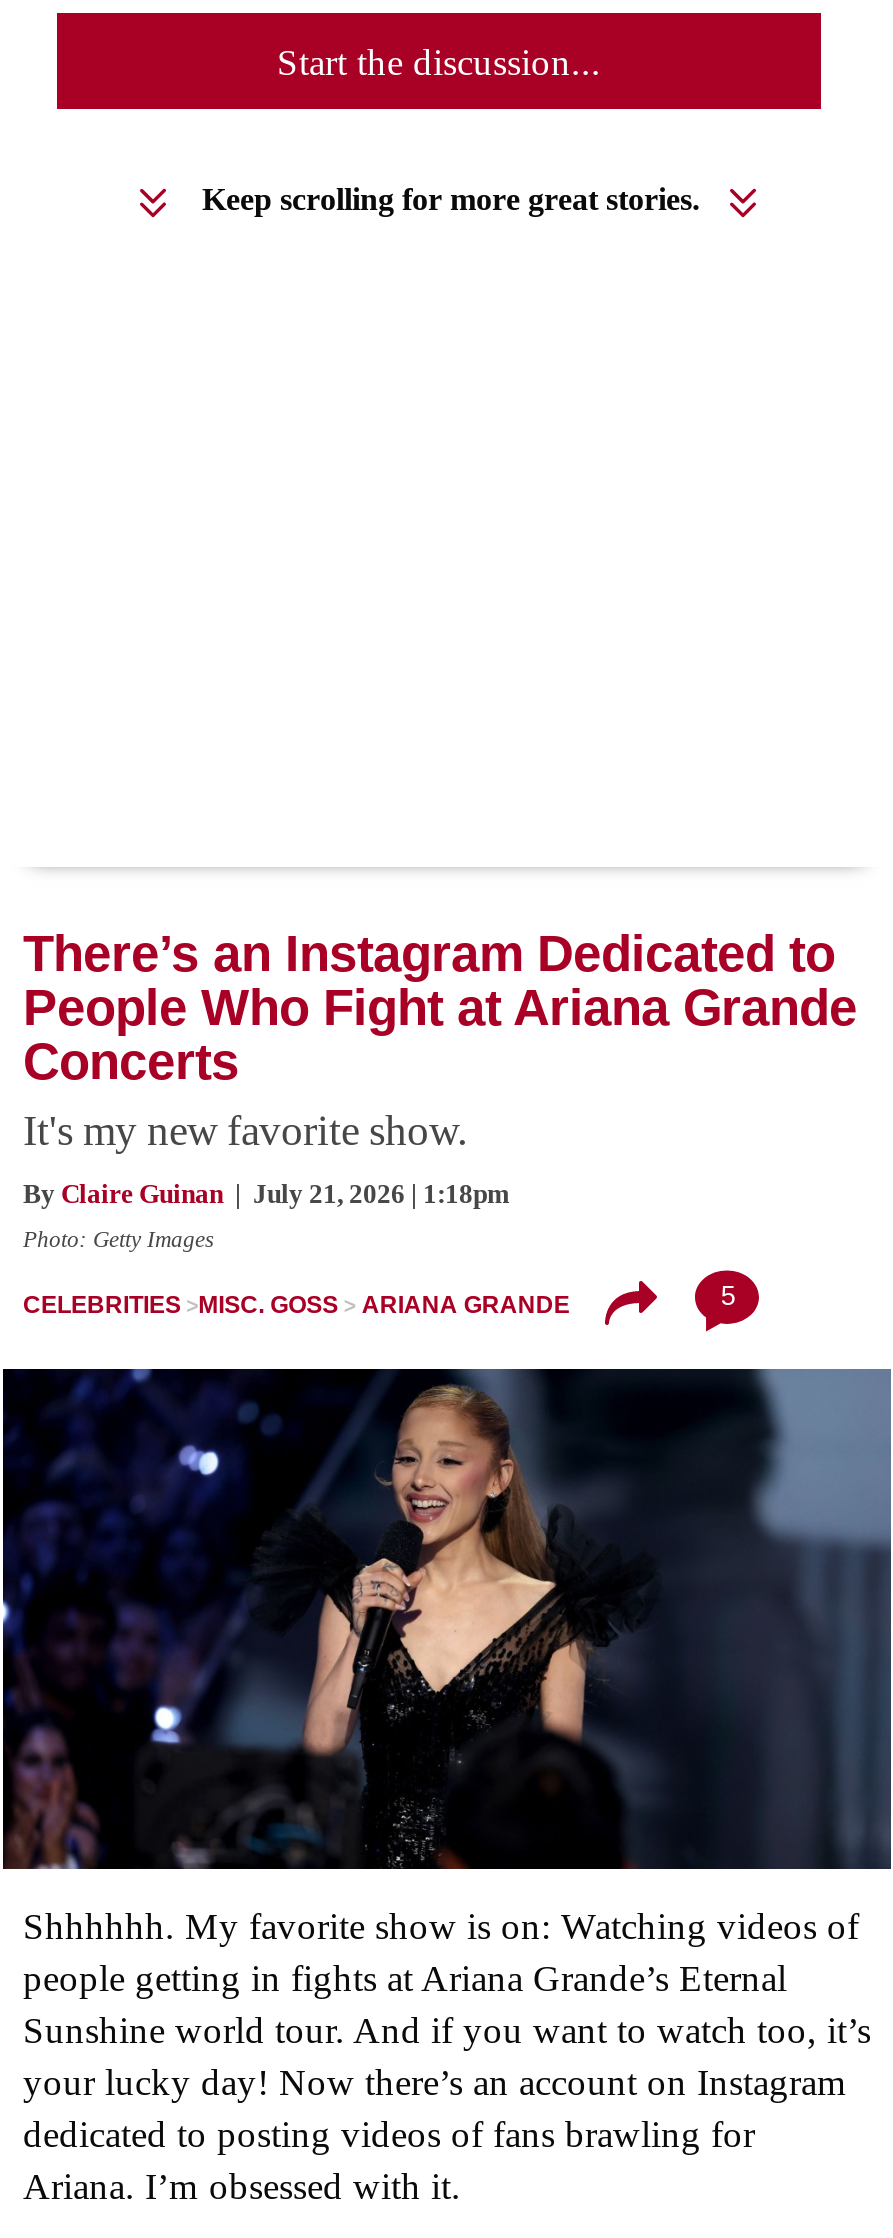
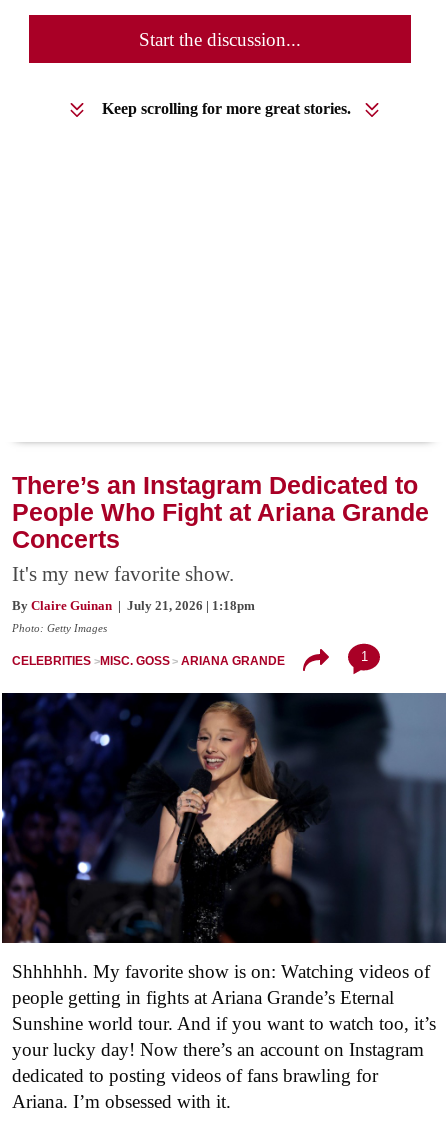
[721,1281,735,1311] 5 -> [361,649,368,664] 1

